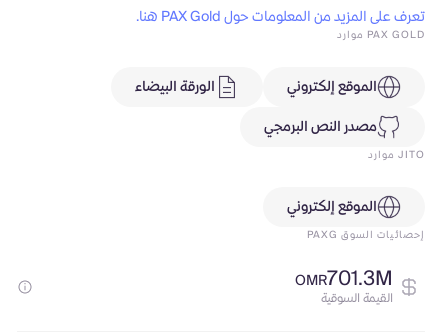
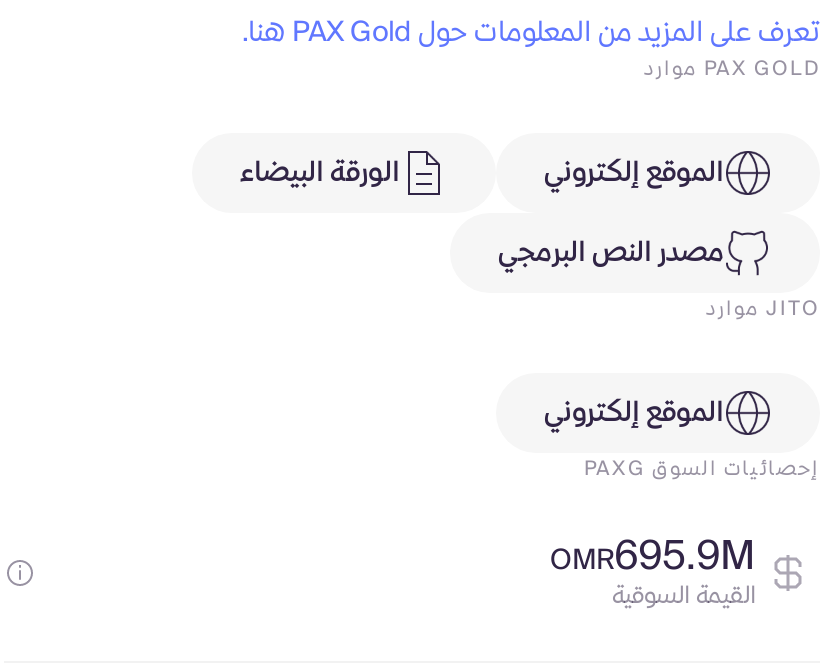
[295,262,393,296] OMR 701.3M -> [550,523,756,591] OMR 695.9M

